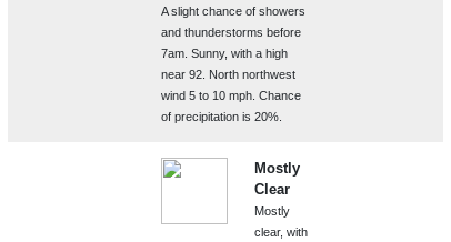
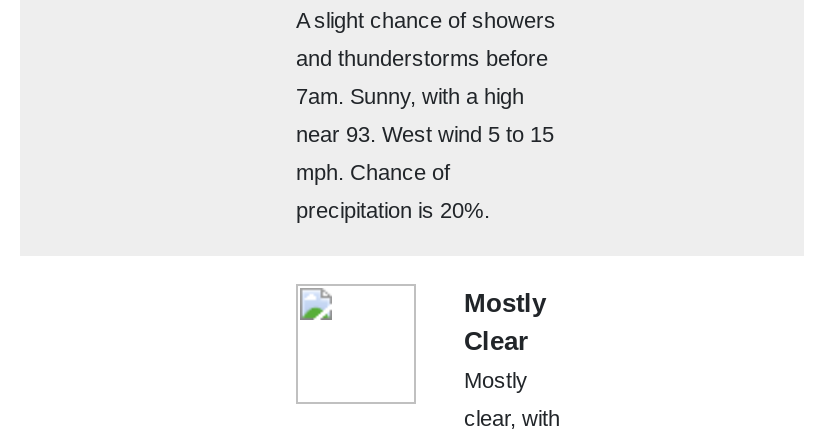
[161,68,295,81] near 92. North northwest -> [296,122,554,146] near 93. West wind 5 to 15
[161,89,301,102] wind 5 to 10 mph. Chance -> [296,160,450,184] mph. Chance of
[161,110,282,123] of precipitation is 20%. -> [296,198,490,222] precipitation is 20%.

